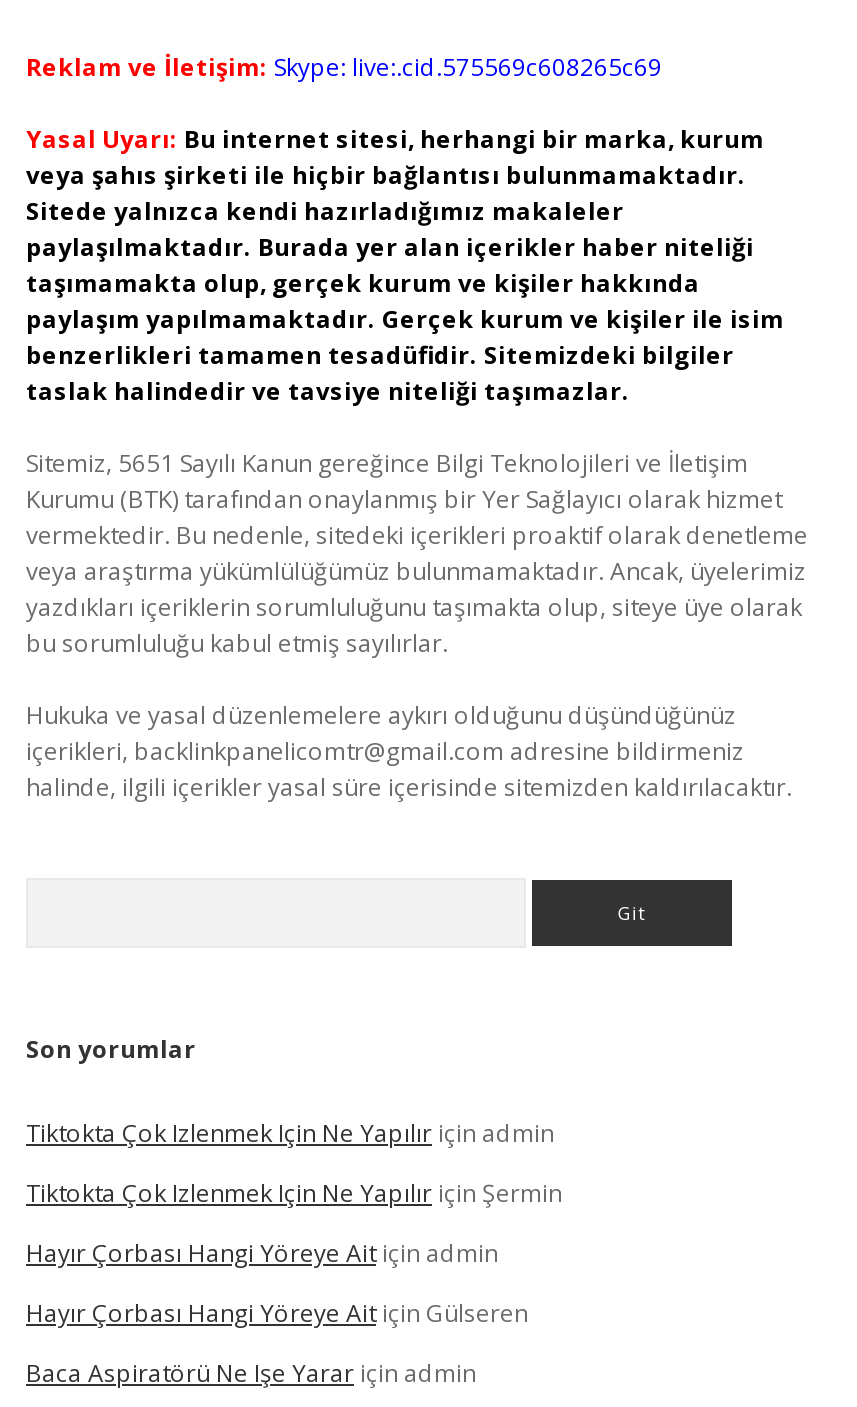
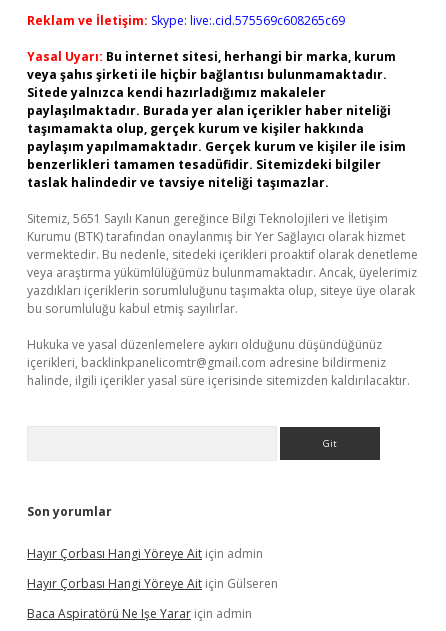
[26,1116,562,1210] Tiktokta Çok Izlenmek Için Ne Yapılır için admin | Tiktokta Çok Izlenmek Için Ne Yapılır için Şermin -> none

